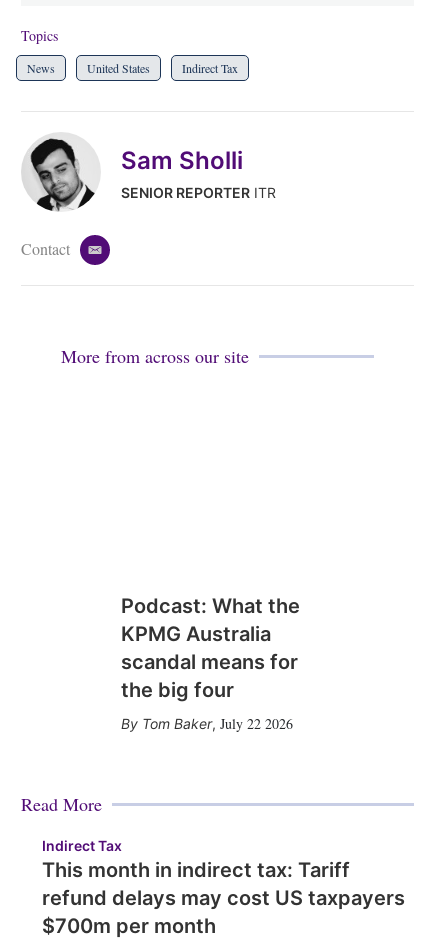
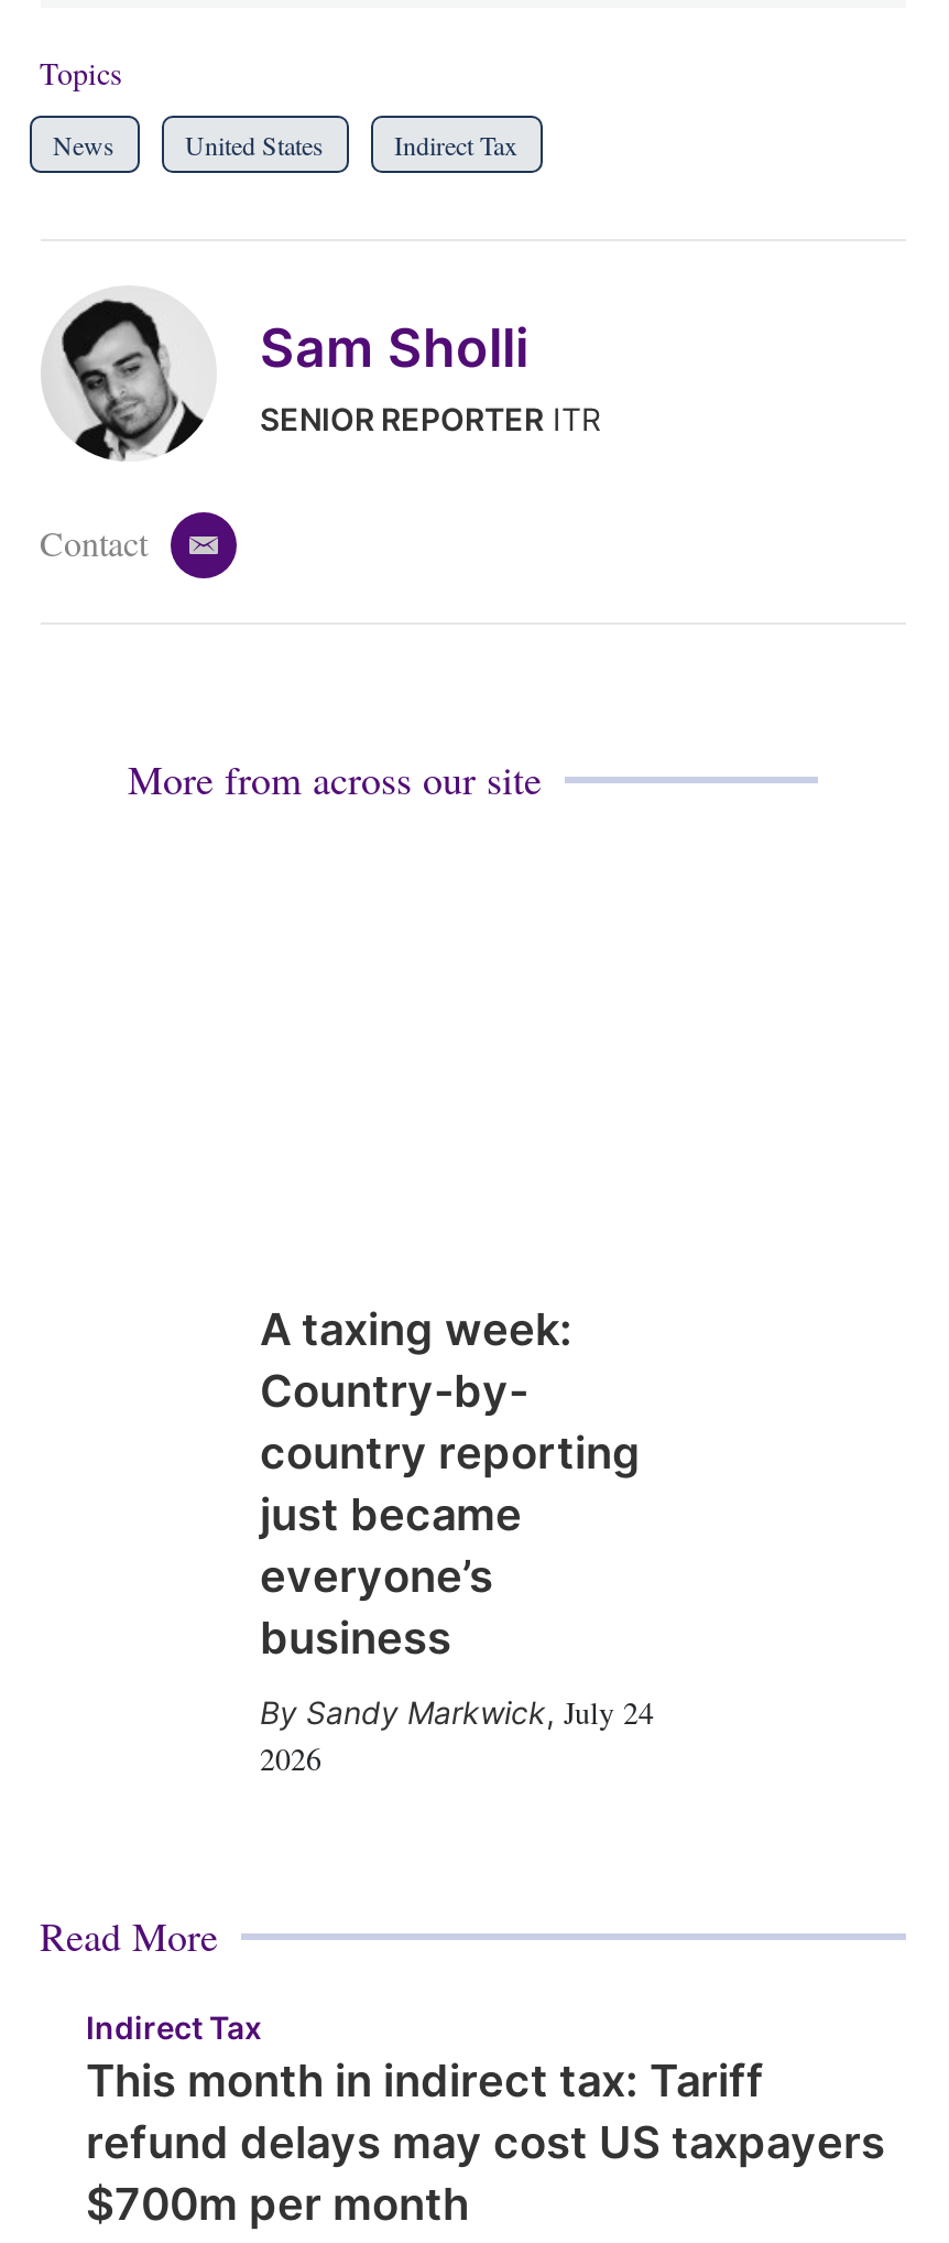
[120,594,299,702] Podcast: What the | KPMG Australia | scandal means for | the big four -> [260,1302,641,1664] A taxing week: | Country-by- | country reporting | just became | everyone’s | business
[141,714,292,733] Tom Baker, July 22 2026 -> [260,1690,654,1778] Sandy Markwick, July 24 | 2026

